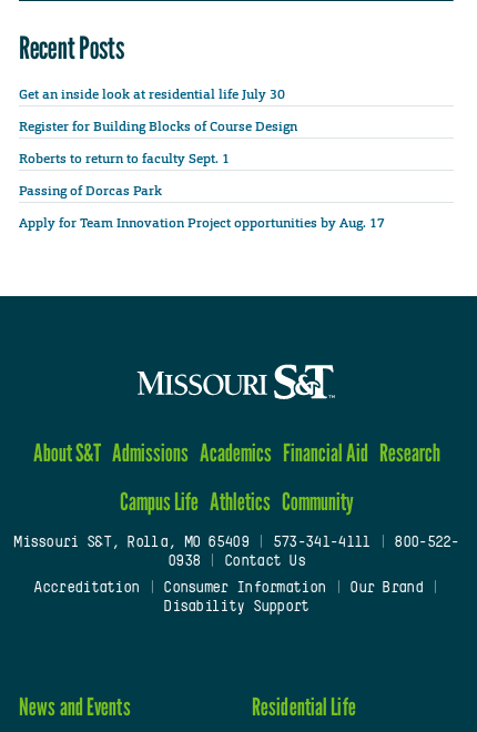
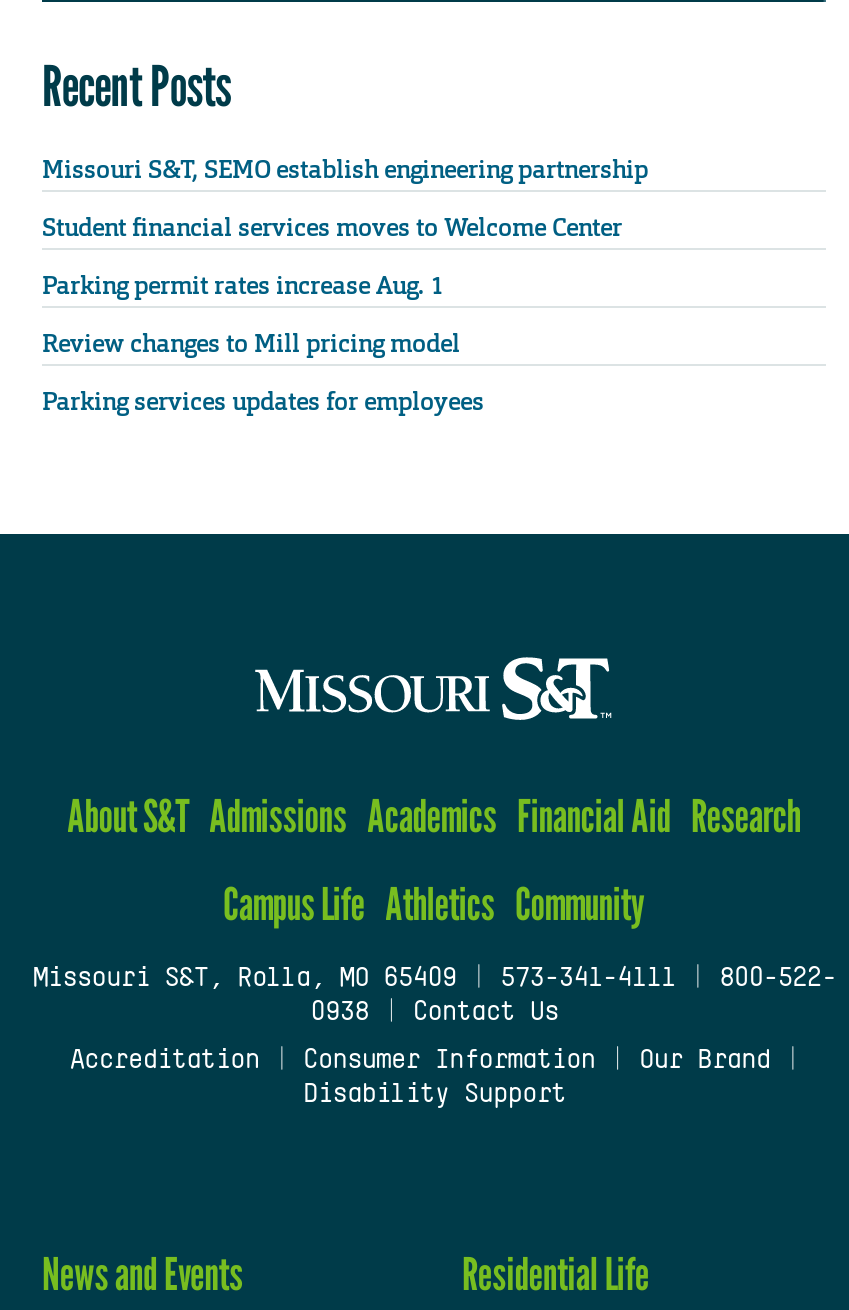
[19,85,285,103] Get an inside look at residential life July 30 -> [42,153,648,185] Missouri S&T, SEMO establish engineering partnership
[19,117,297,135] Register for Building Blocks of Course Design -> [42,211,622,243] Student financial services moves to Welcome Center
[19,150,233,167] Roberts to return to faculty Sept. 1 -> [42,270,444,302] Parking permit rates increase Aug. 1
[19,182,162,200] Passing of Dorcas Park -> [42,328,460,360] Review changes to Mill pricing model
[19,214,385,232] Apply for Team Innovation Project opportunities by Aug. 17 -> [42,386,484,418] Parking services updates for employees

